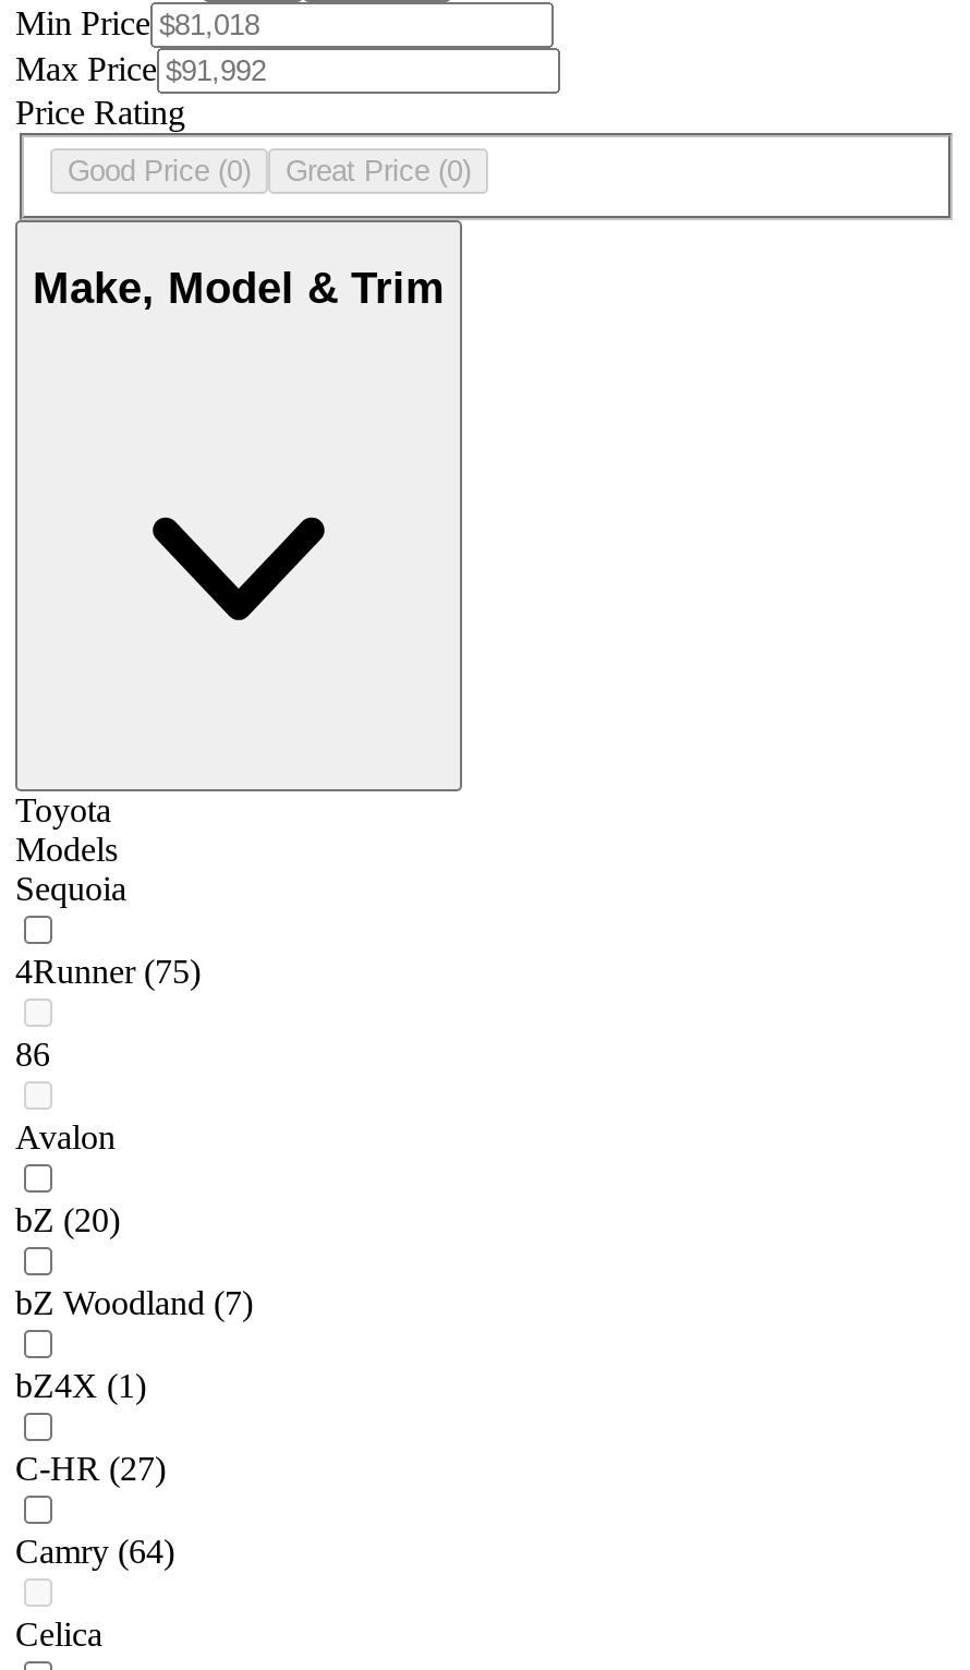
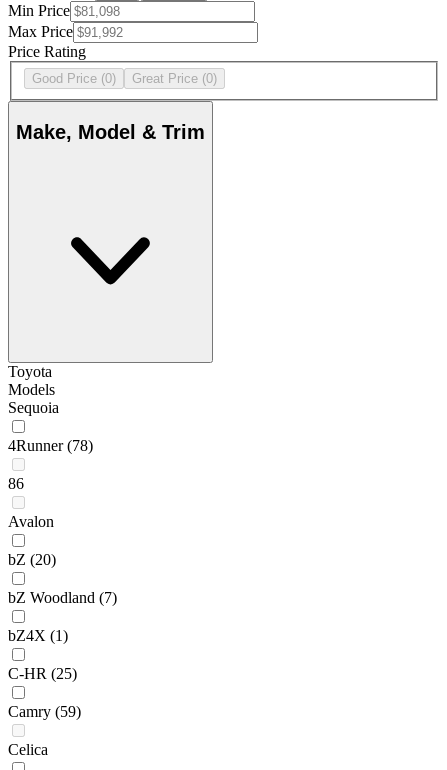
[15,954,201,991] 4Runner (75) -> [8,437,93,454] 4Runner (78)
[15,1451,166,1488] C-HR (27) -> [8,665,77,682] C-HR (25)
[15,1534,174,1571] Camry (64) -> [8,703,81,720] Camry (59)

